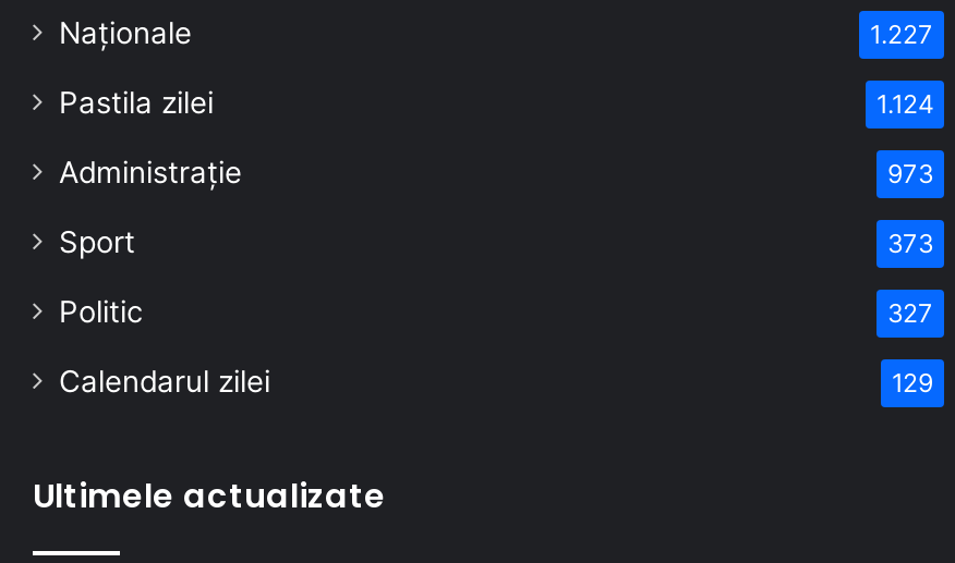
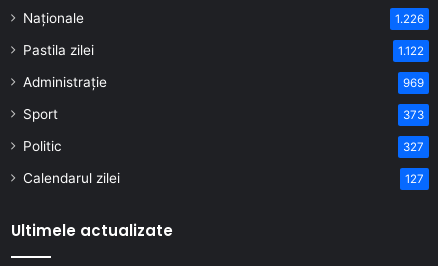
[870,20,933,50] 1.227 -> [395,12,424,26] 1.226
[877,90,933,120] 1.124 -> [398,44,424,58] 1.122
[887,159,933,190] 973 -> [403,76,424,90] 969
[892,368,933,399] 129 -> [405,172,424,186] 127

